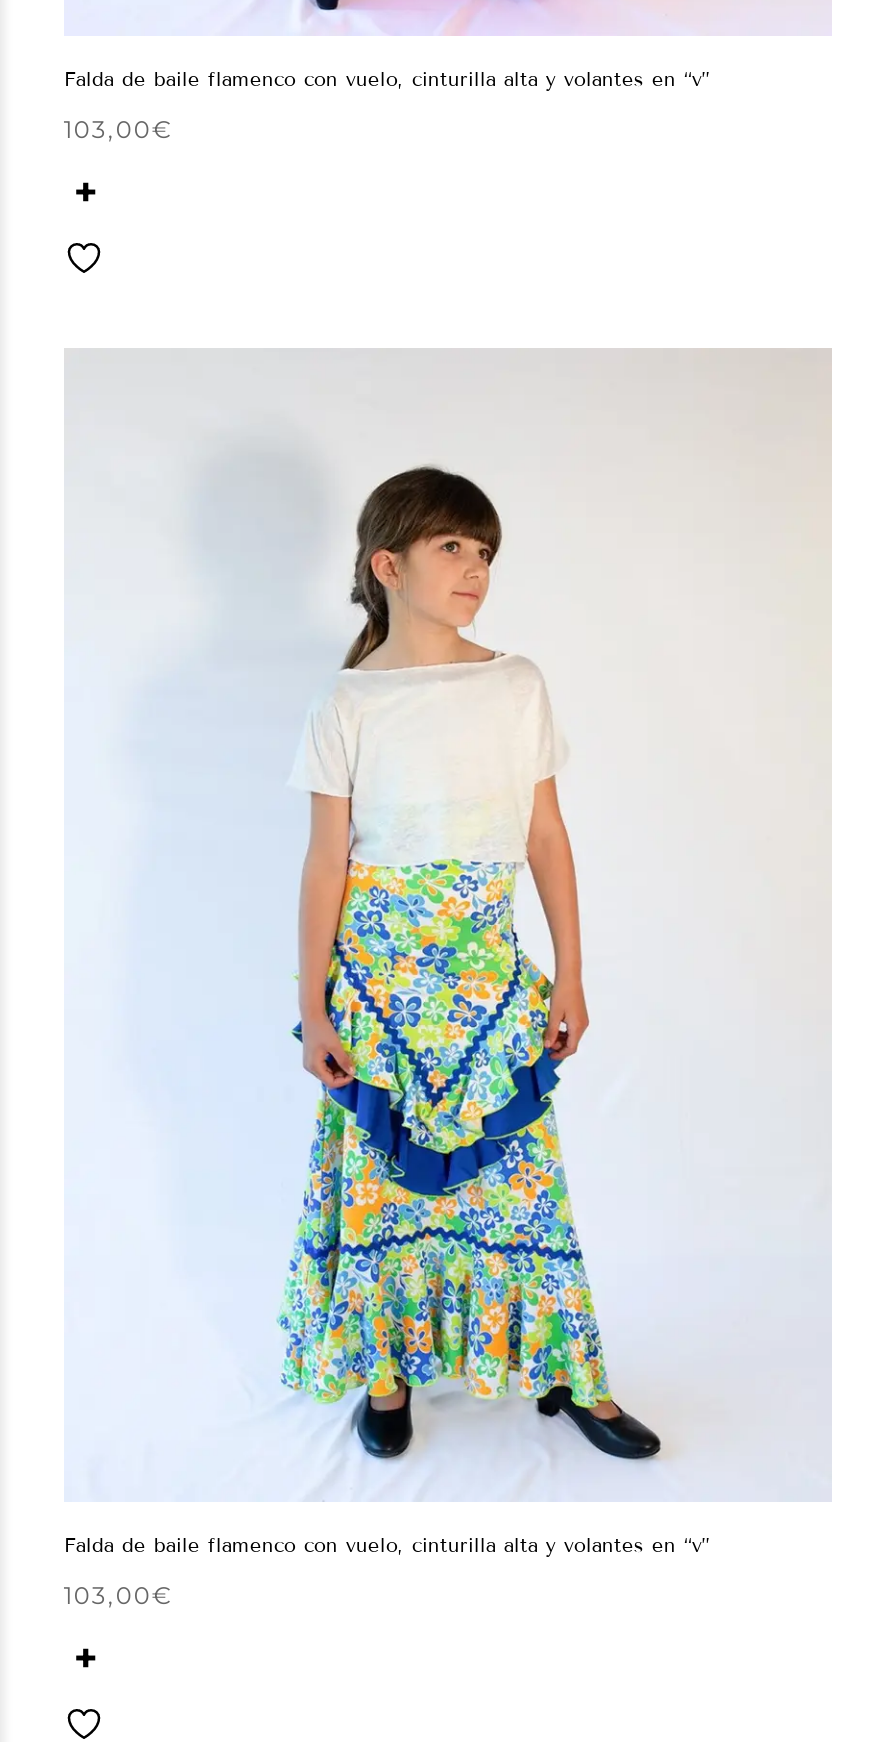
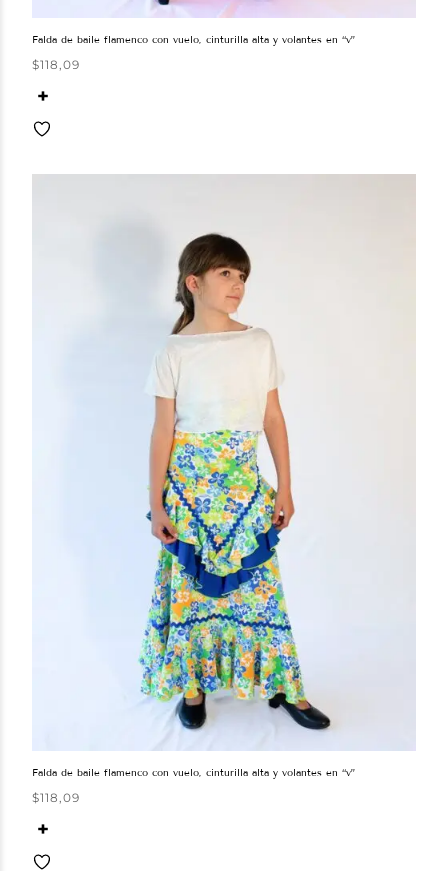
[64,115,174,145] 103,00€ -> [32,57,80,72] $118,09
[64,1579,174,1609] 103,00€ -> [32,790,80,805] $118,09

